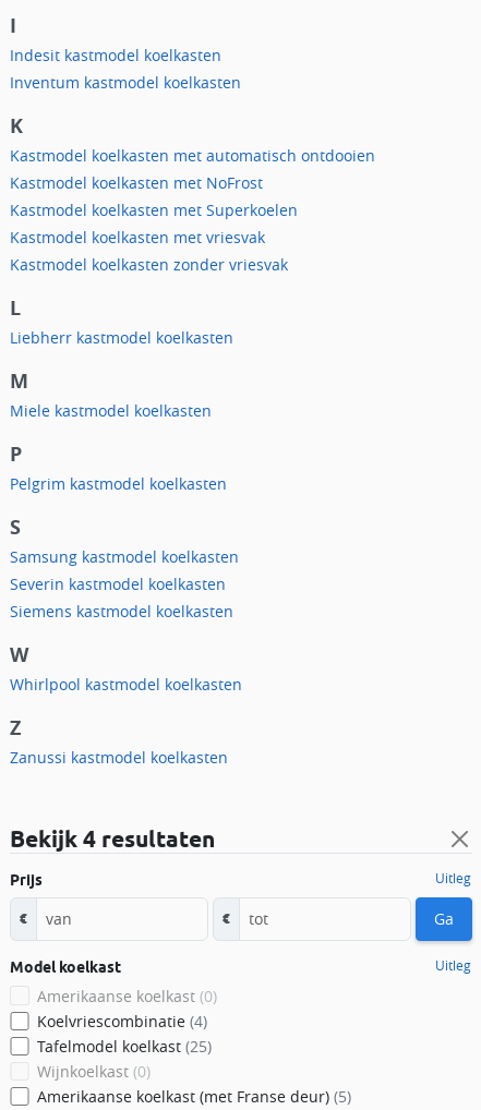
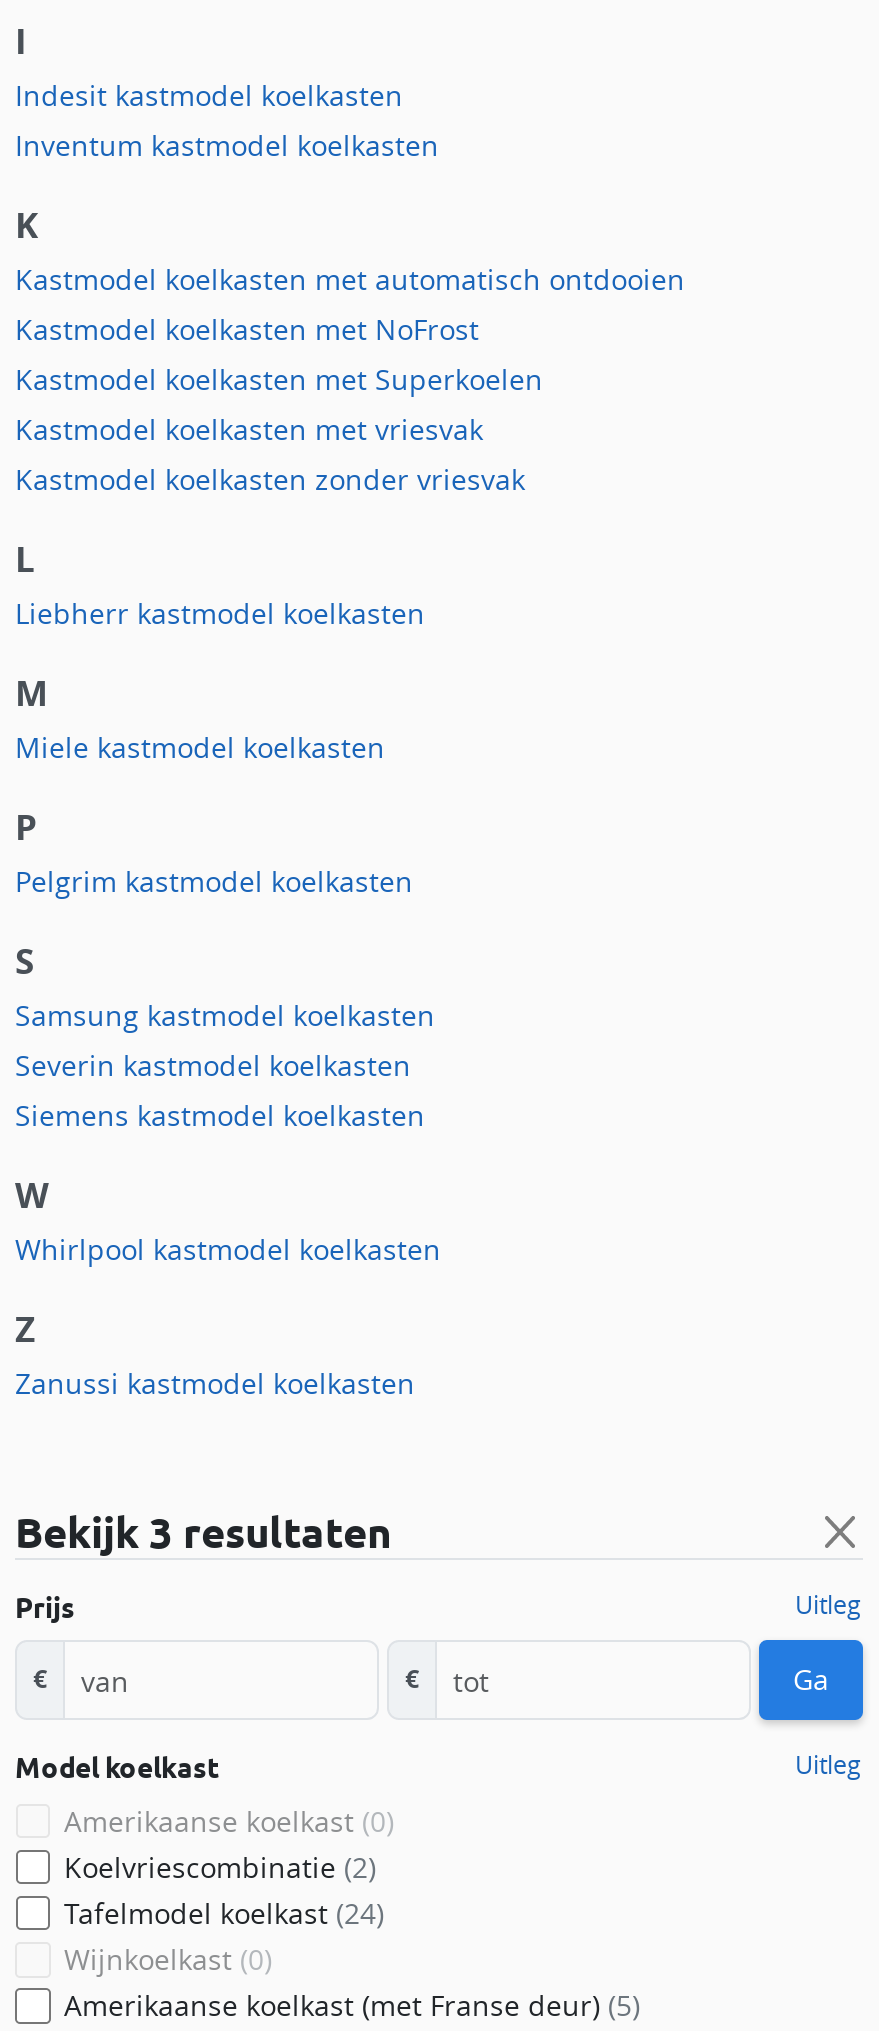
[10,825,215,852] Bekijk 4 resultaten -> [15,1508,391,1558] Bekijk 3 resultaten
[37,1011,207,1031] Koelvriescombinatie (4) -> [64,1849,376,1887] Koelvriescombinatie (2)
[37,1036,211,1056] Tafelmodel koelkast (25) -> [64,1895,384,1933] Tafelmodel koelkast (24)

